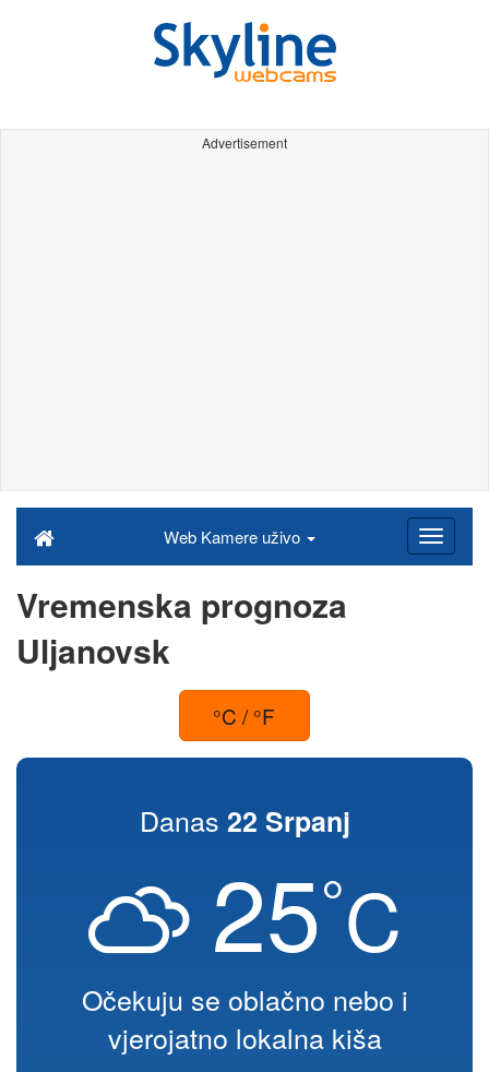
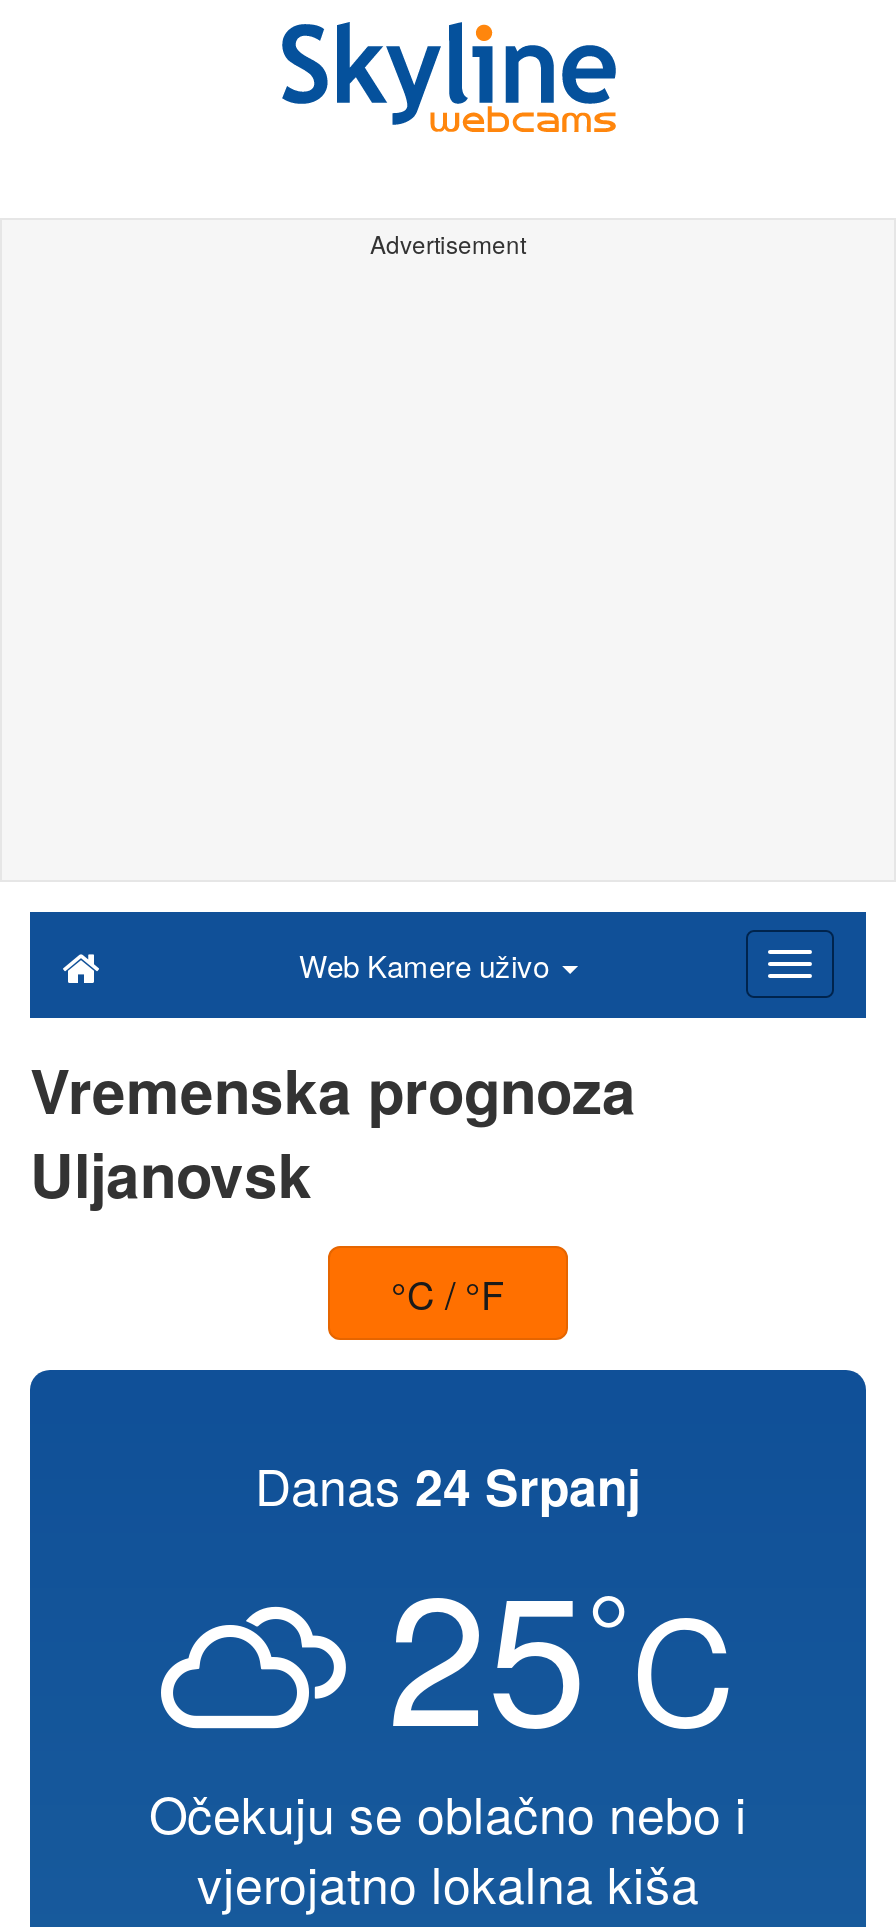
[139,800,350,841] Danas 22 Srpanj -> [255,1448,641,1522] Danas 24 Srpanj

